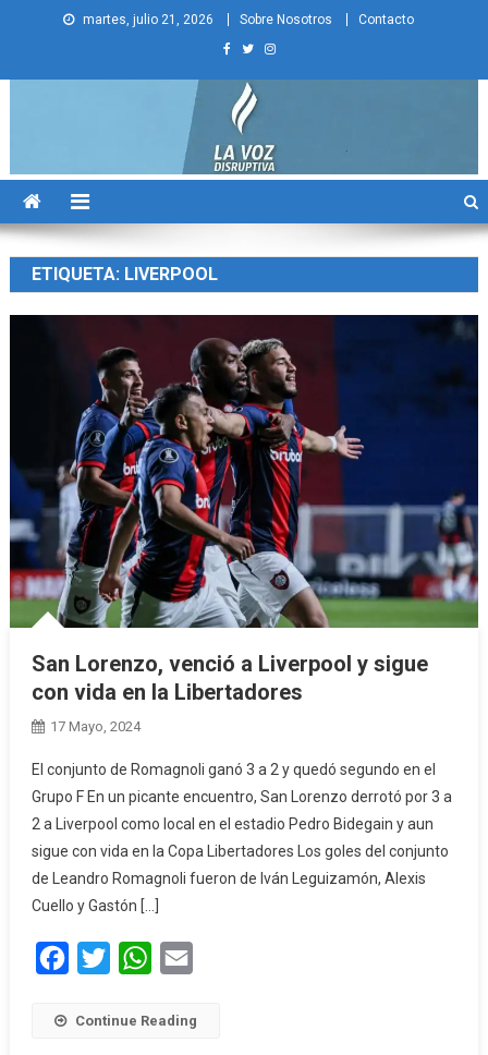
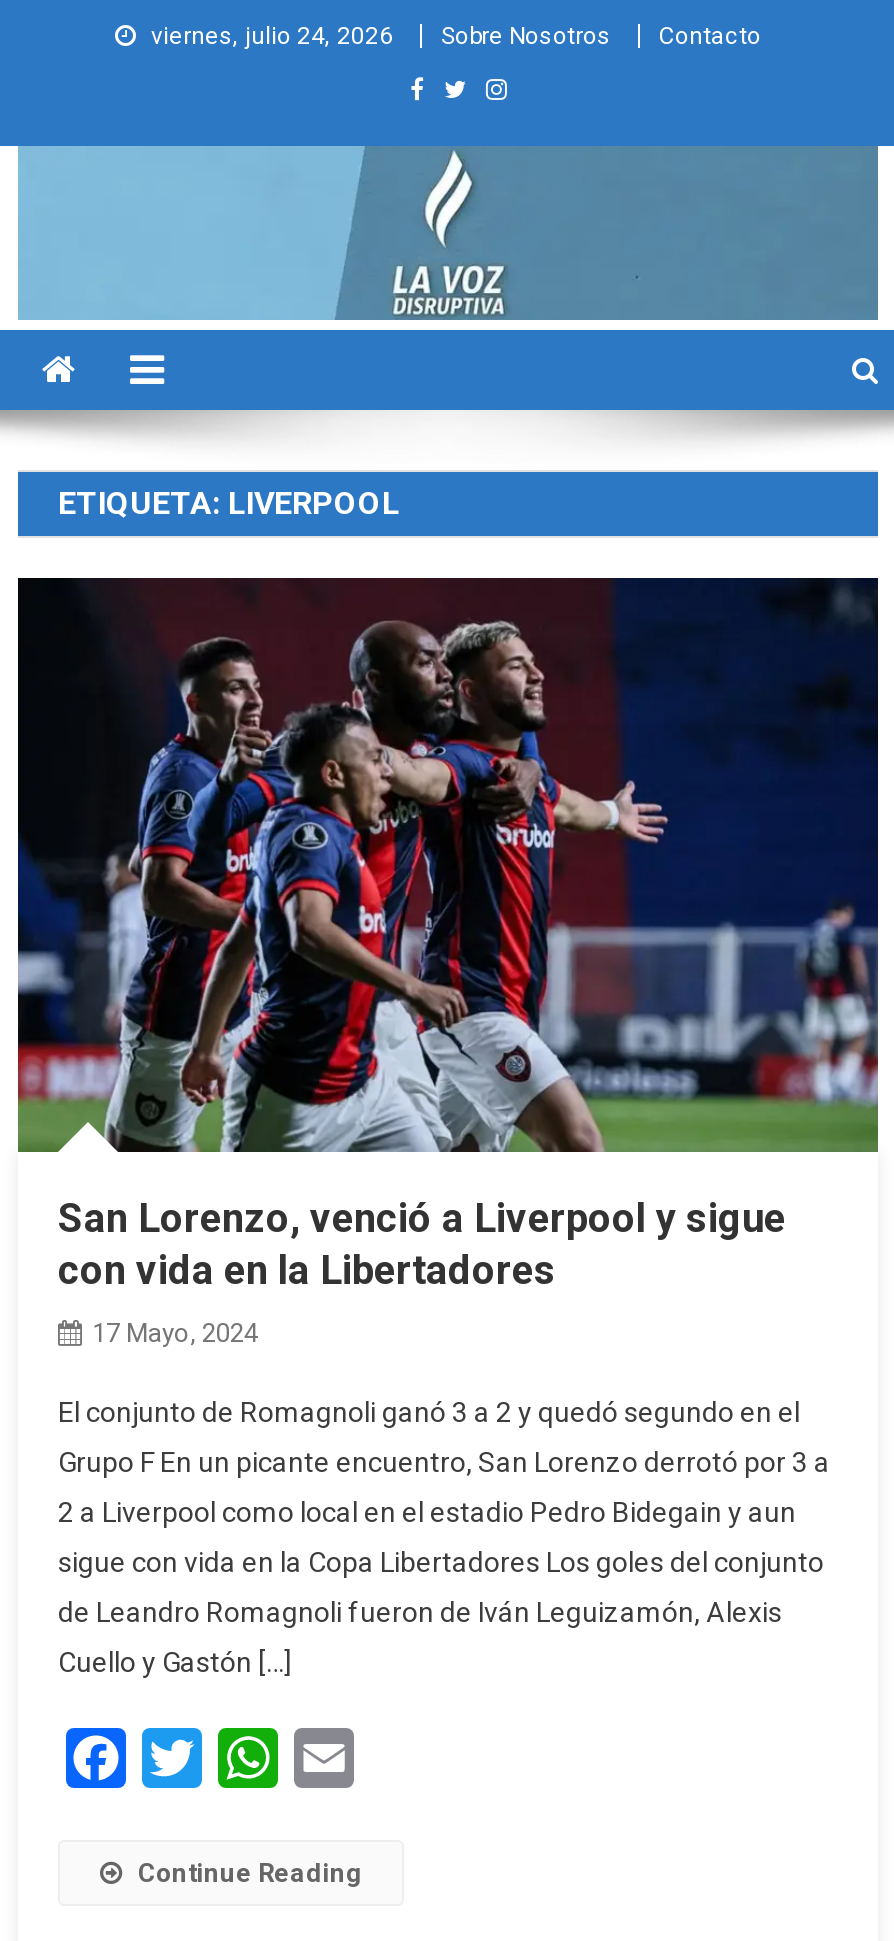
[83,12,213,27] martes, julio 21, 2026 -> [151,22,393,50] viernes, julio 24, 2026

